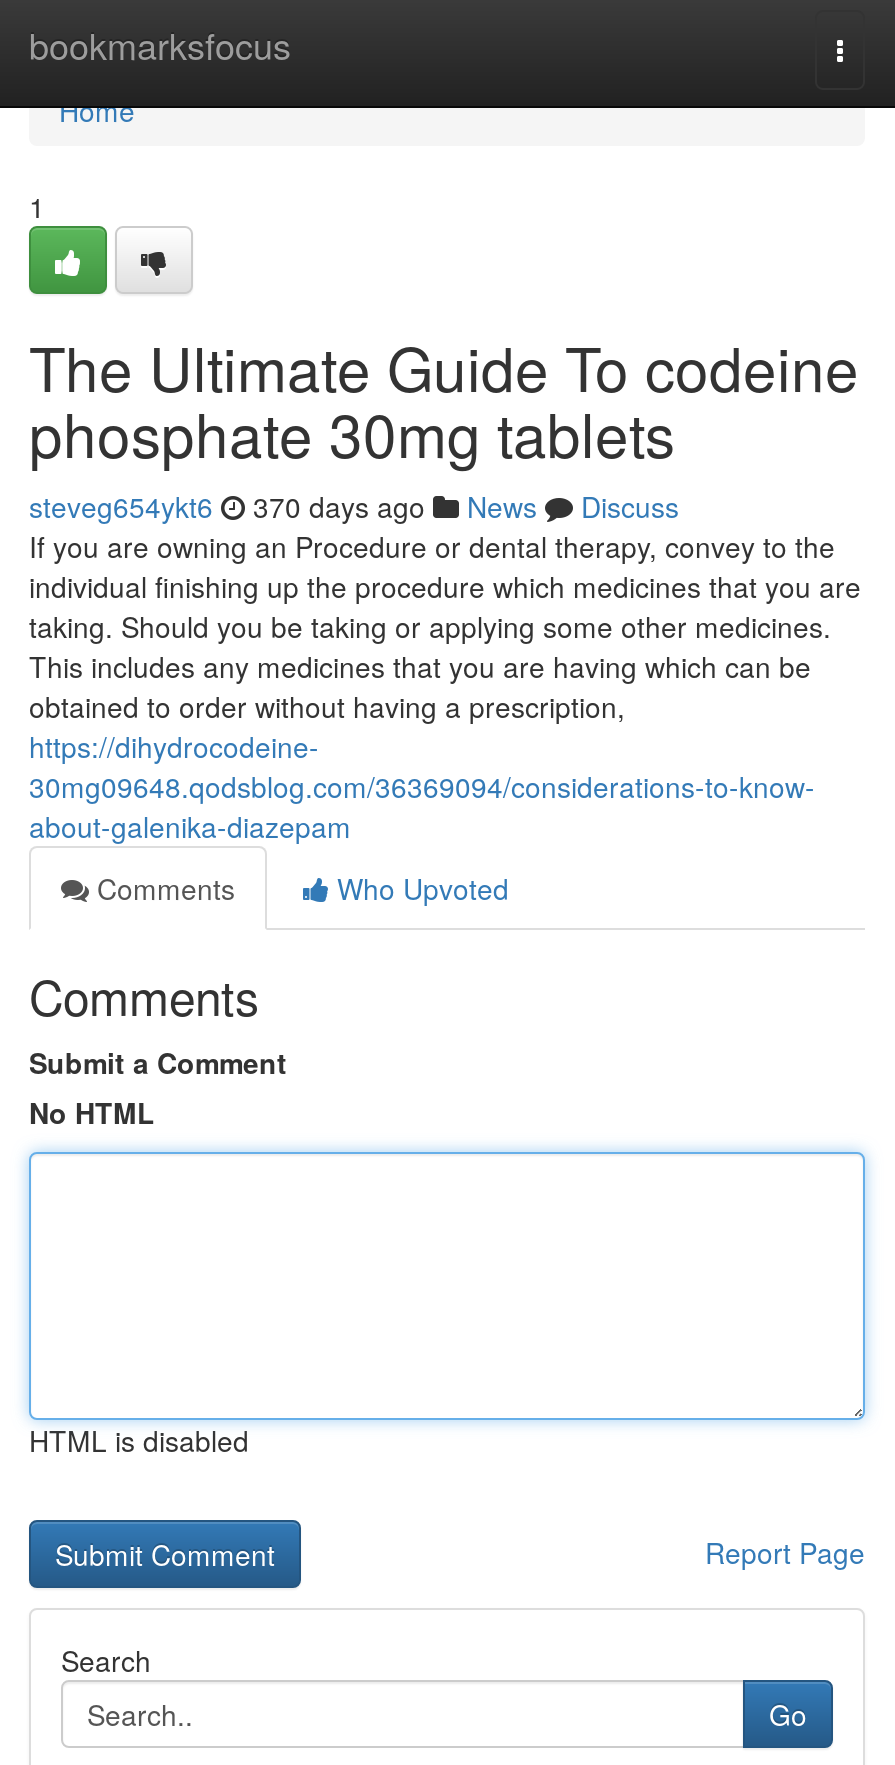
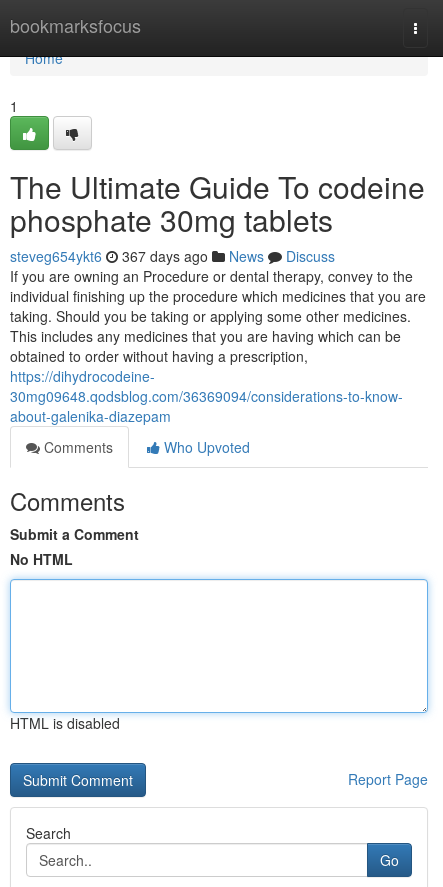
[29,486,679,526] steveg654ykt6 370 days ago News Discuss -> [10,246,335,266] steveg654ykt6 367 days ago News Discuss

